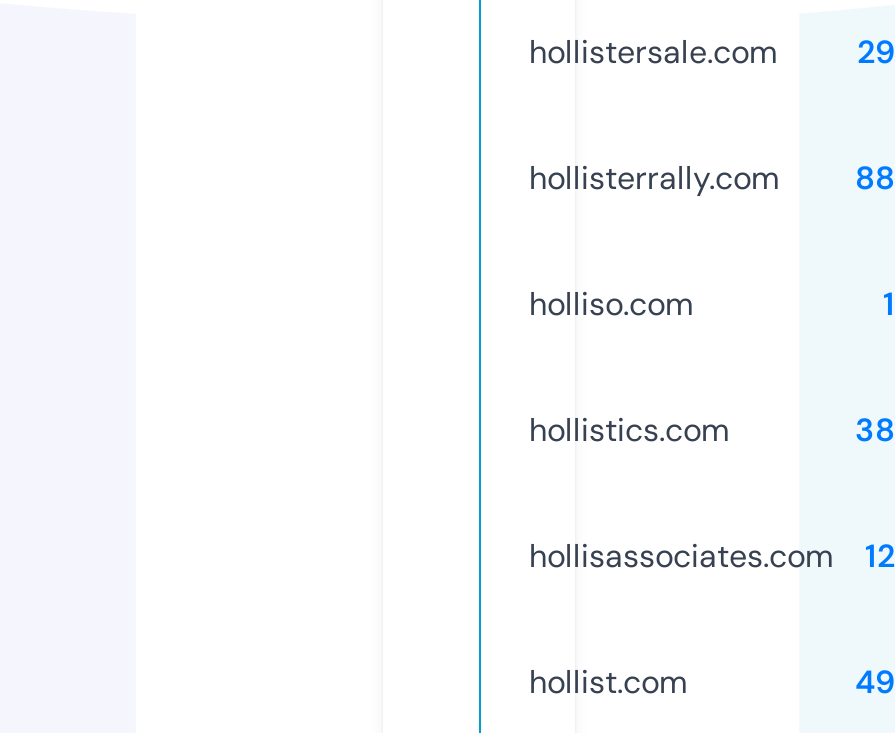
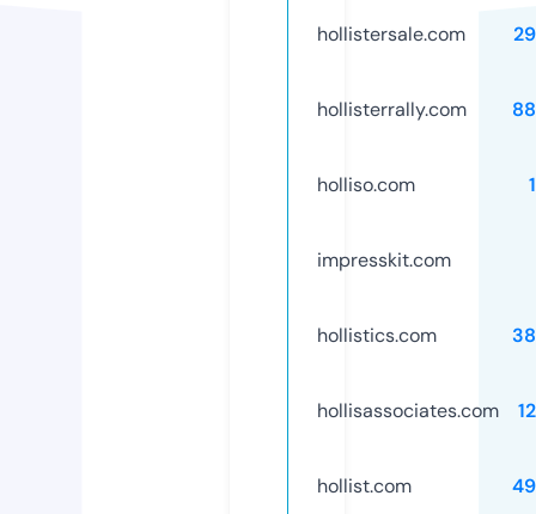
none -> [317,247,451,272] impresskit.com

